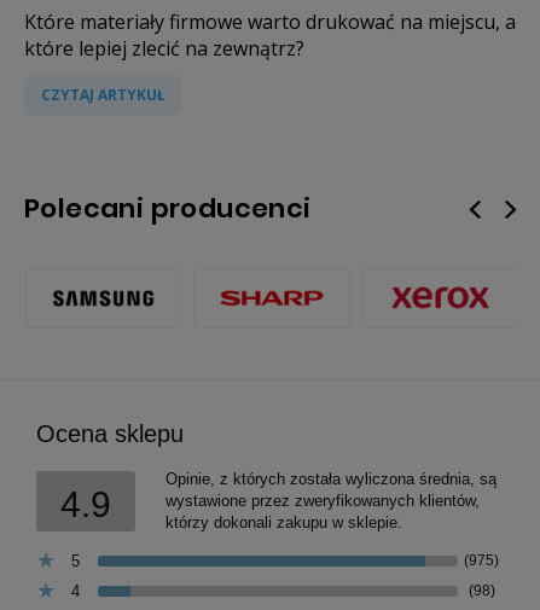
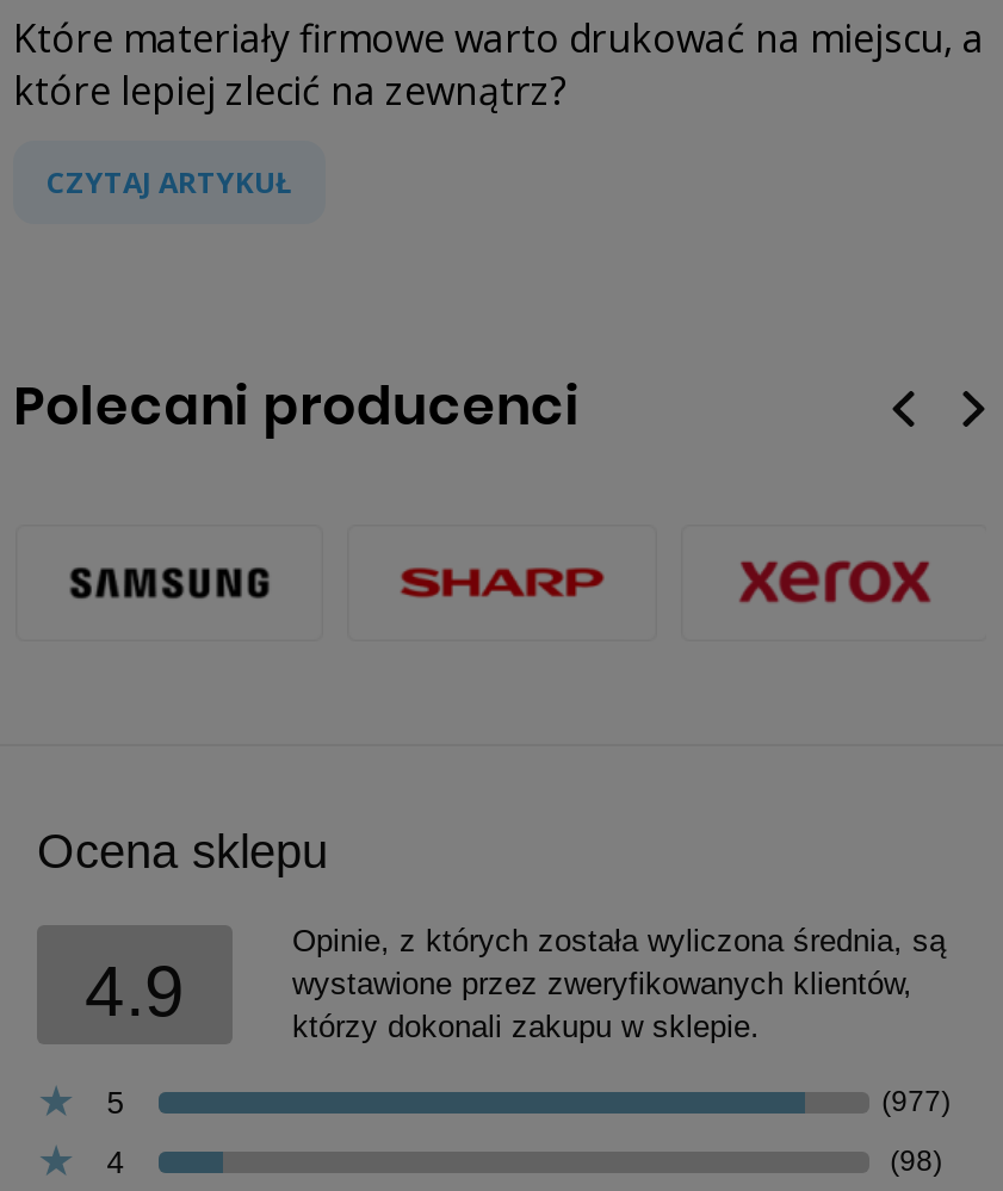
[464,552,499,569] (975) -> [882,1084,951,1118] (977)

